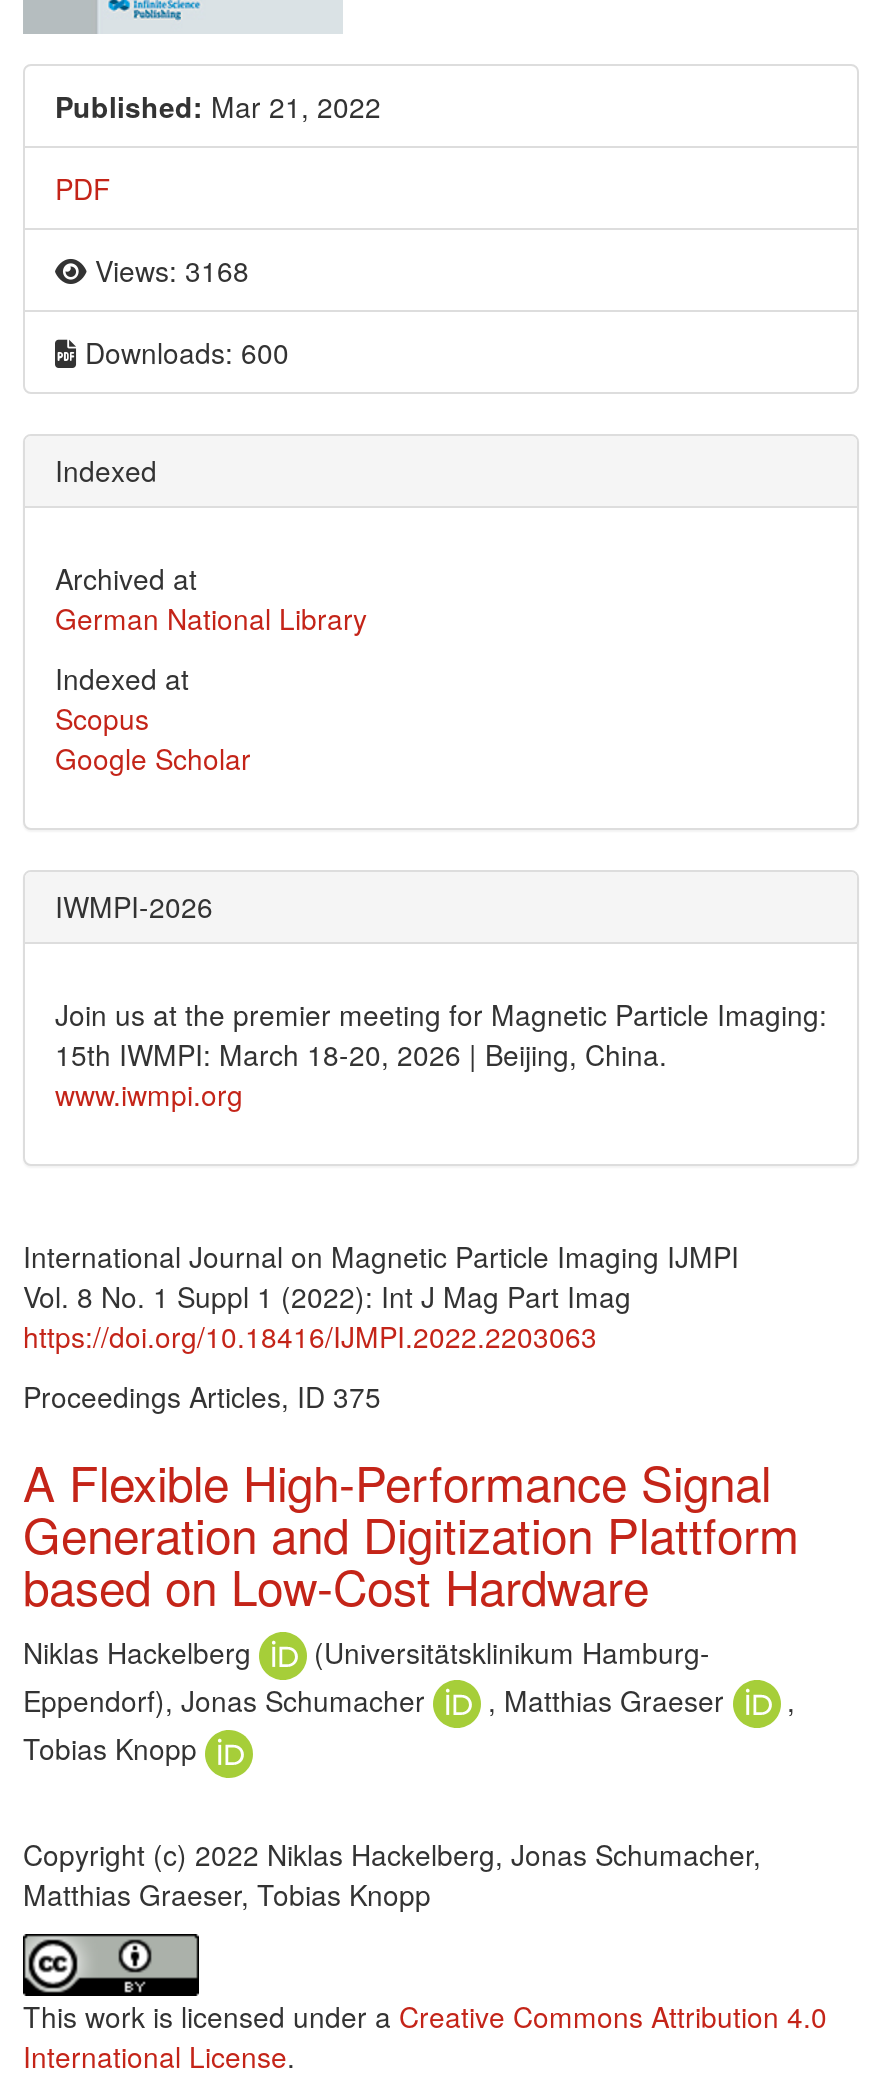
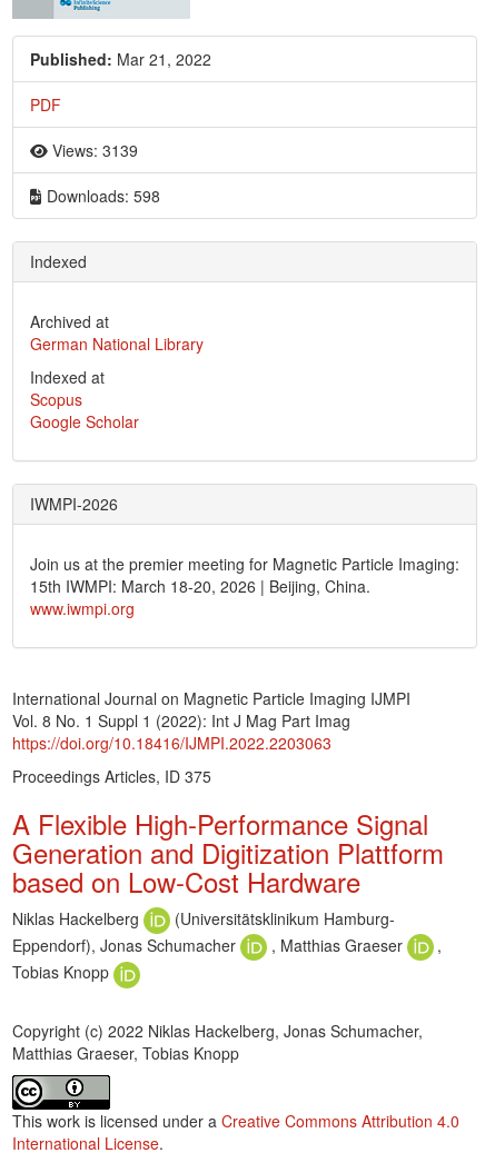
[87,249,249,289] Views: 3168 -> [48,139,138,161] Views: 3139
[77,331,289,371] Downloads: 600 -> [42,184,160,206] Downloads: 598

